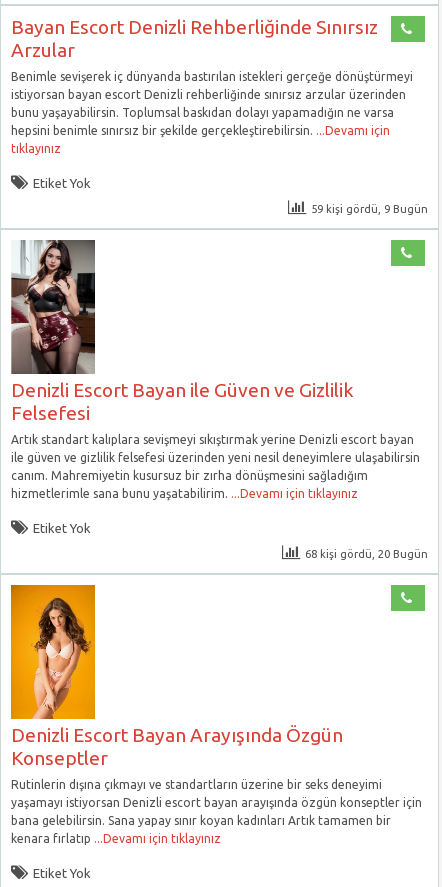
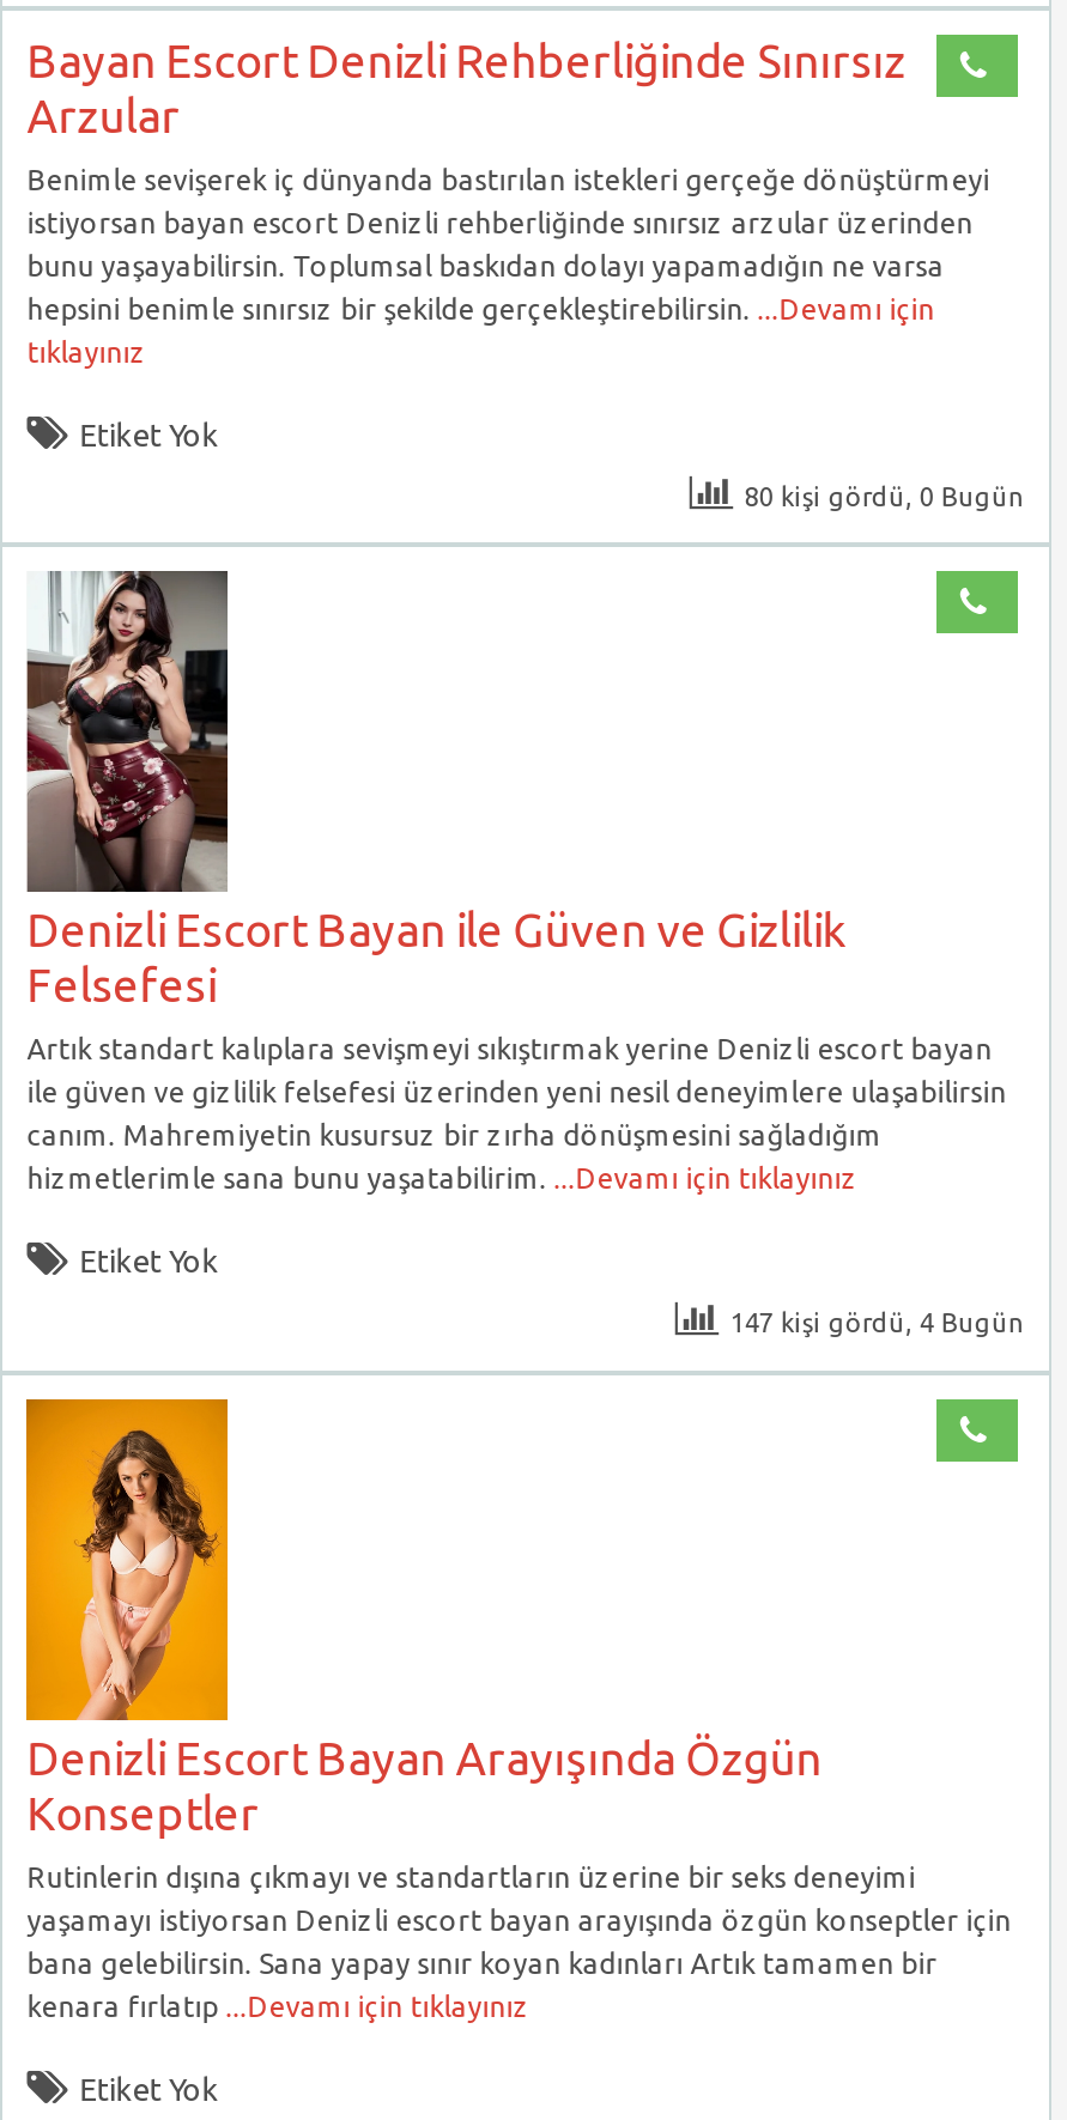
[311,203,428,215] 59 kişi gördü, 9 Bugün -> [745,483,1025,512] 80 kişi gördü, 0 Bugün
[305,548,428,560] 68 kişi gördü, 20 Bugün -> [730,1310,1025,1339] 147 kişi gördü, 4 Bugün

